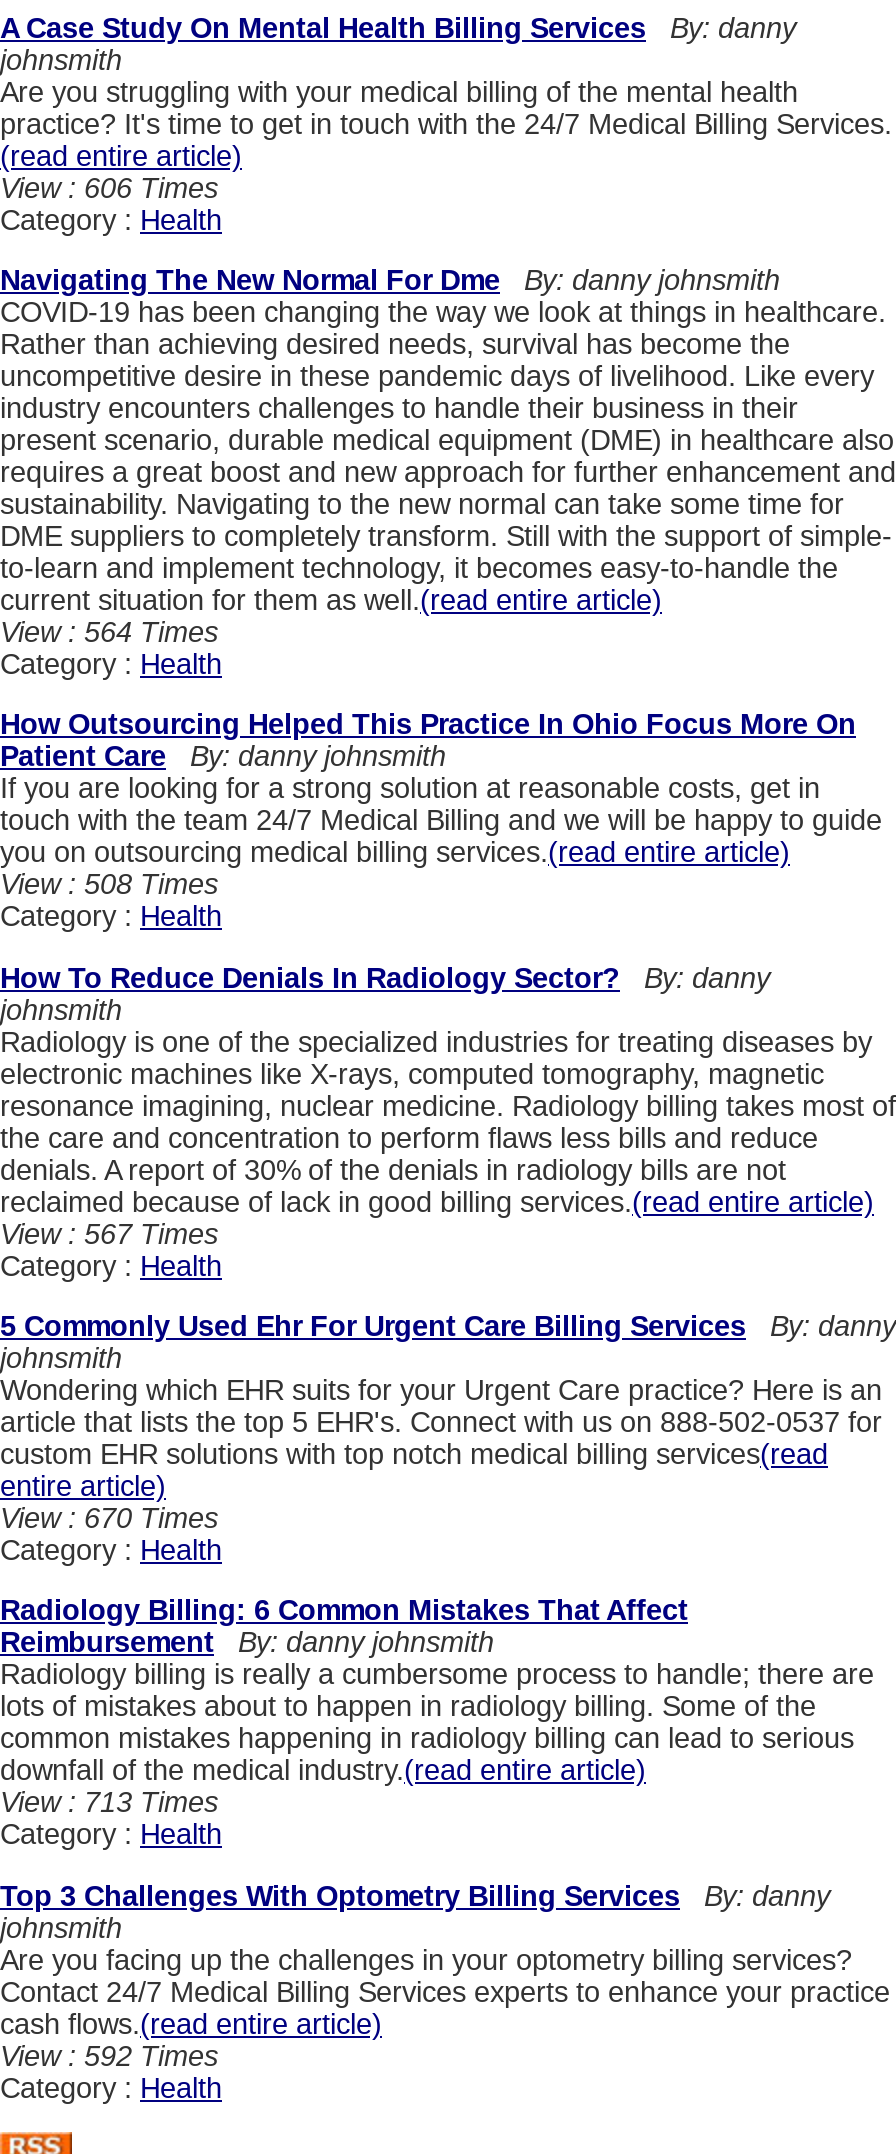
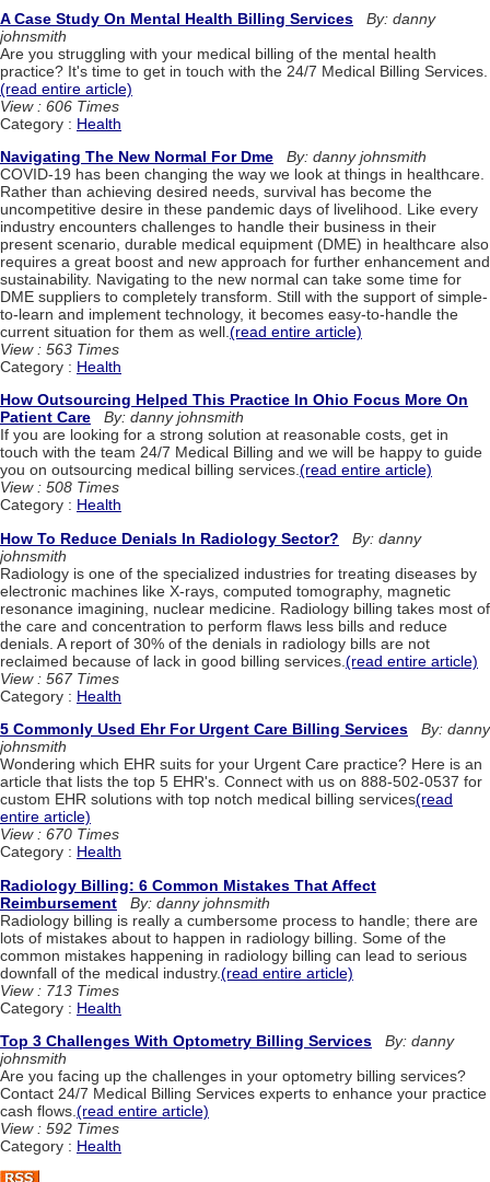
[0,616,218,648] View : 564 Times -> [0,340,119,358] View : 563 Times

